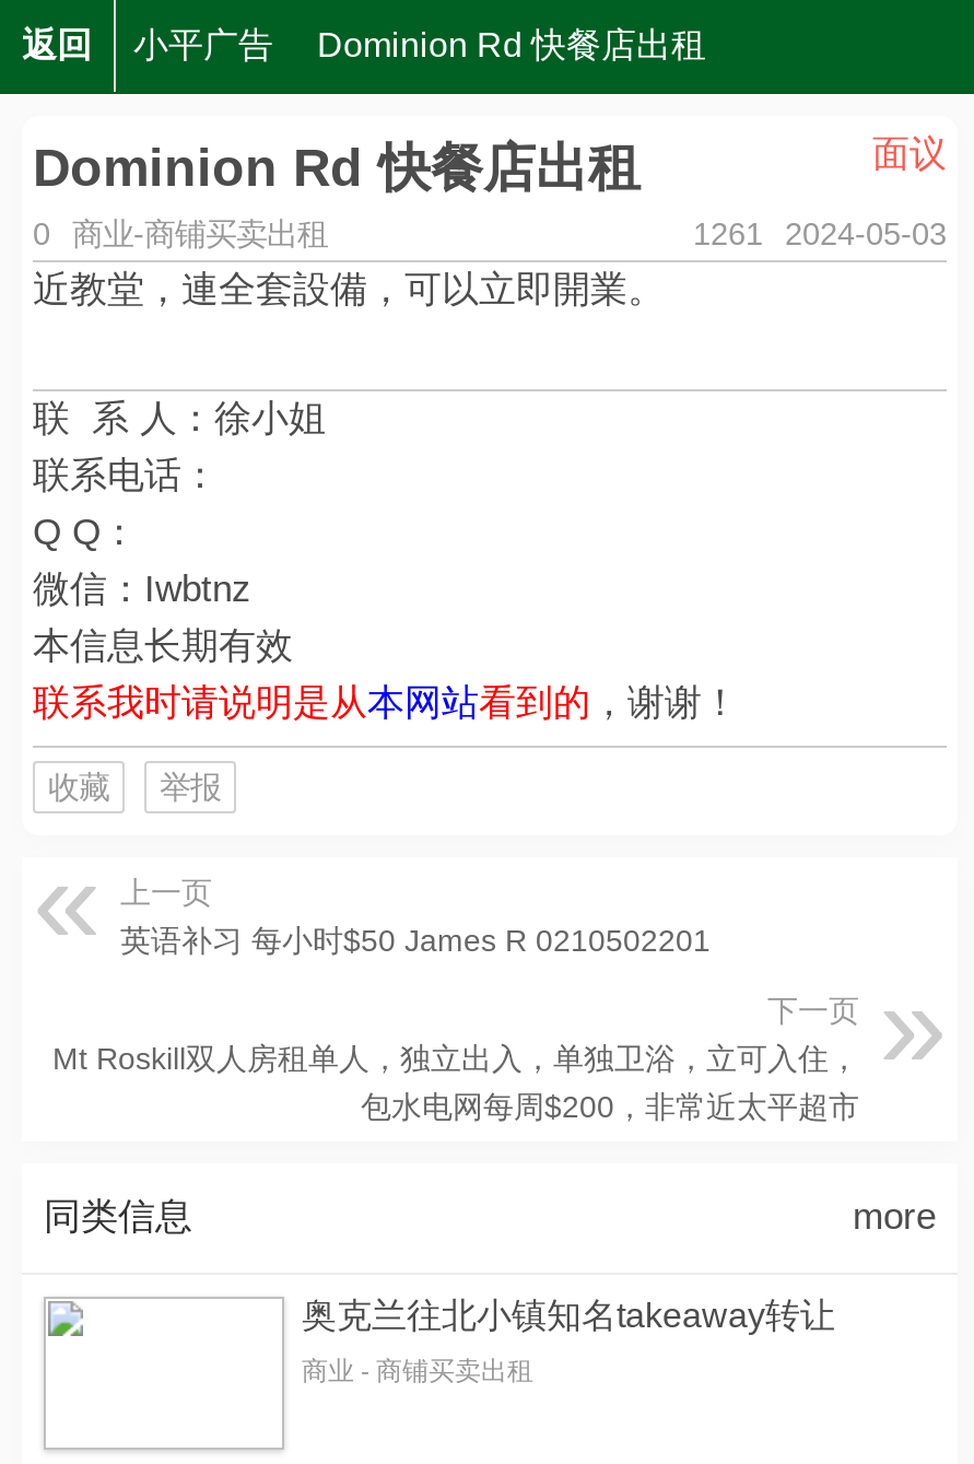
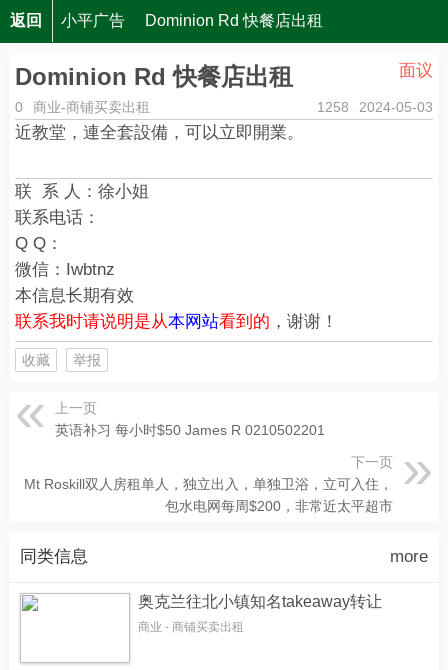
[693,216,947,251] 1261 2024-05-03 -> [317,99,433,115] 1258 2024-05-03

